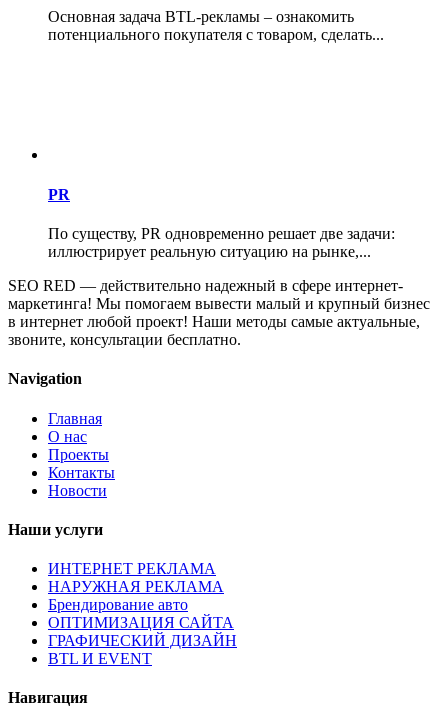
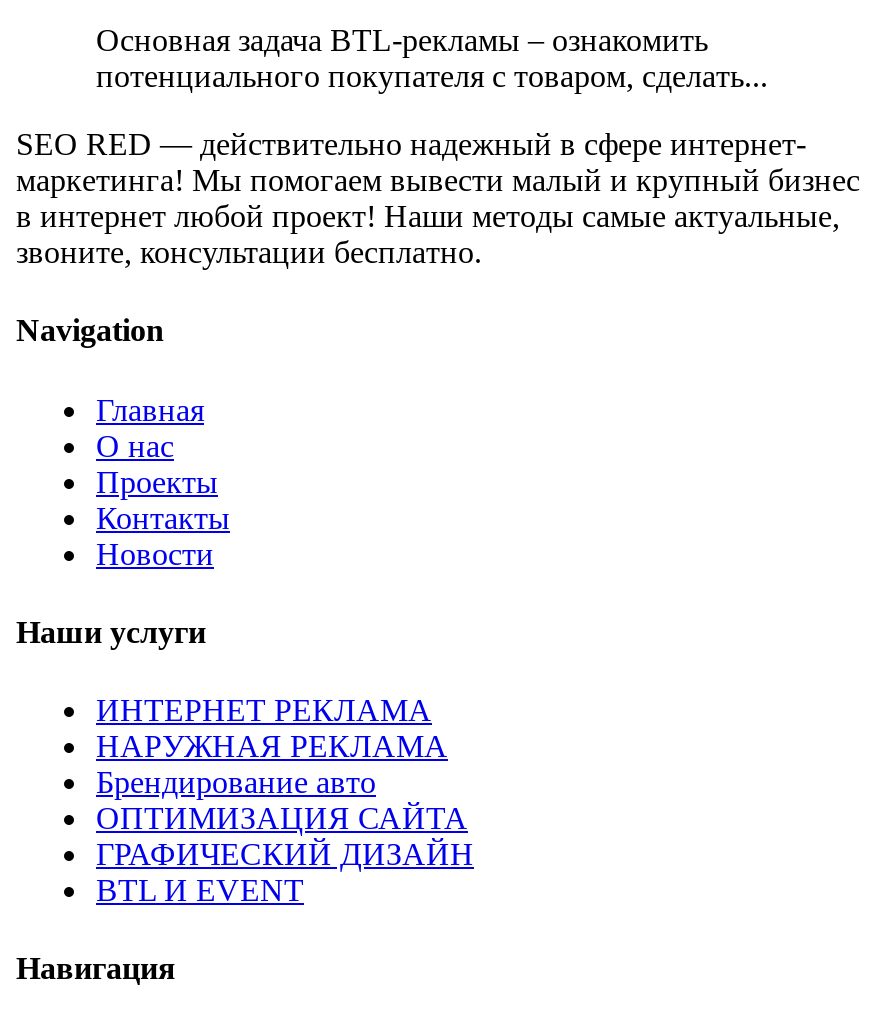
[48,186,395,260] PR | По существу, PR одновременно решает две задачи: | иллюстрирует реальную ситуацию на рынке,... -> none

